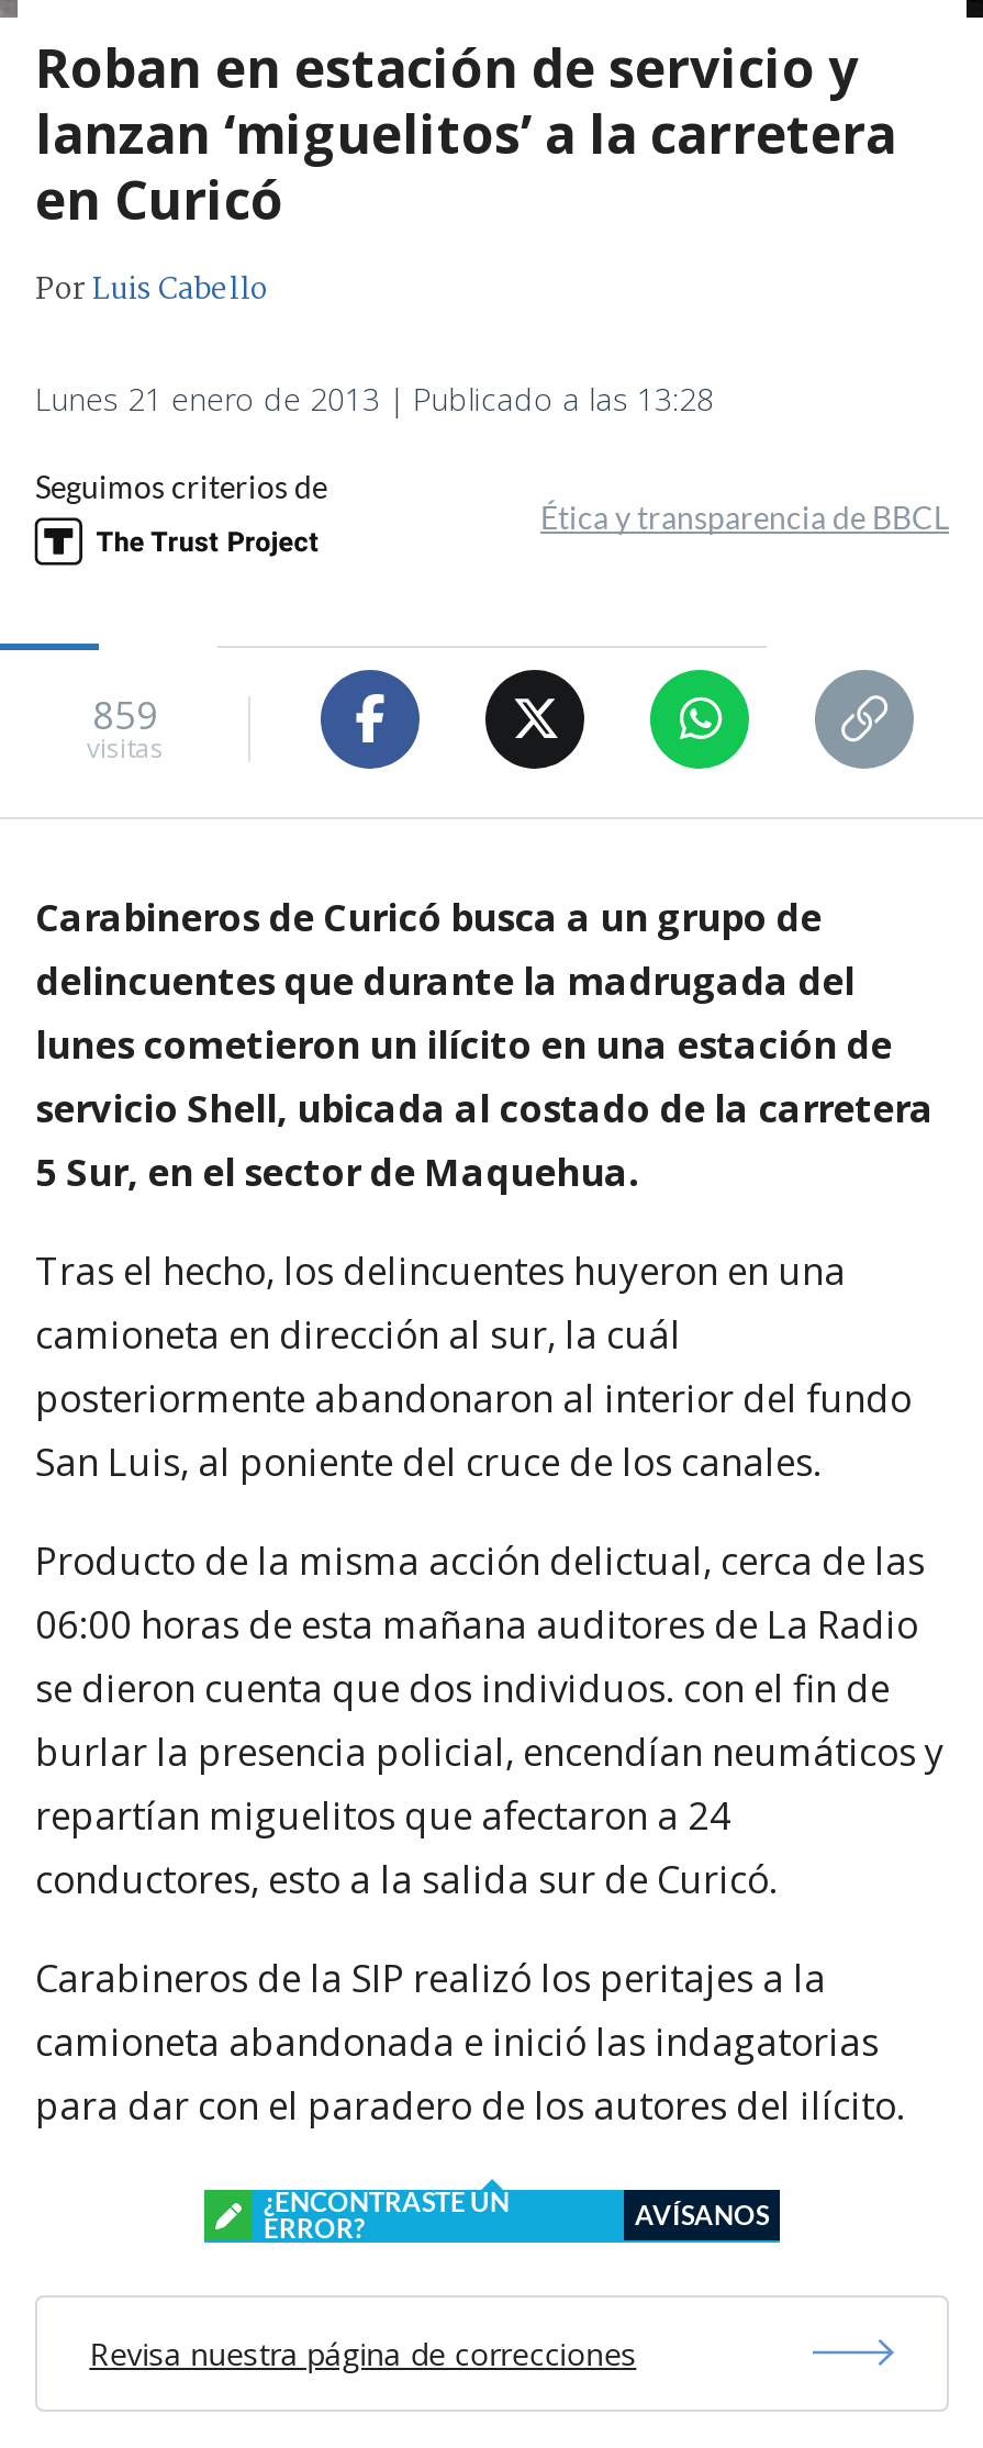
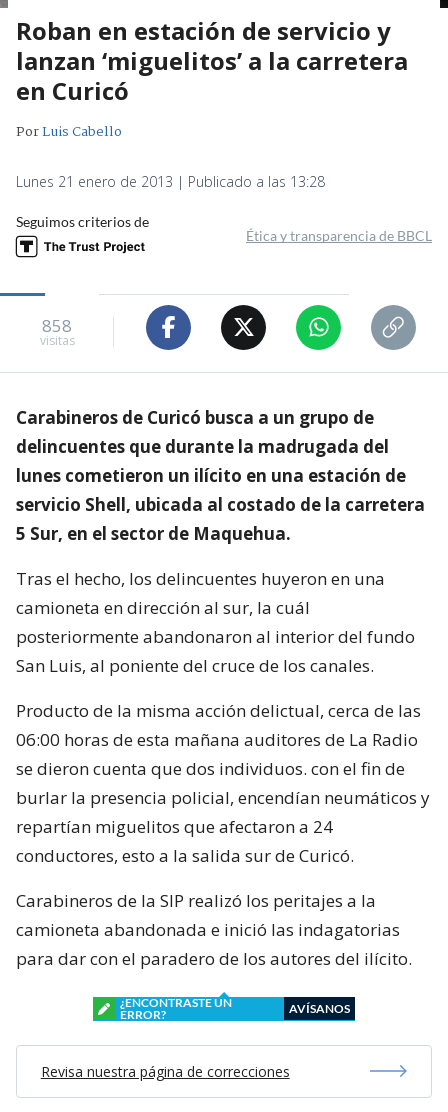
[92,690,158,741] 859 -> [42,314,72,337] 858

